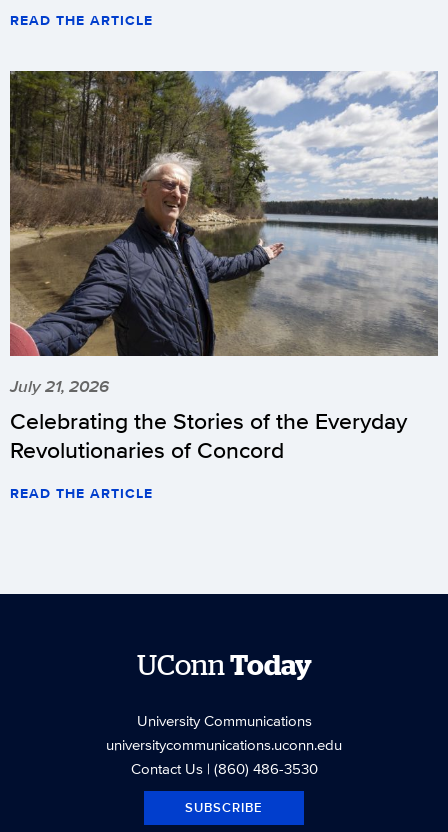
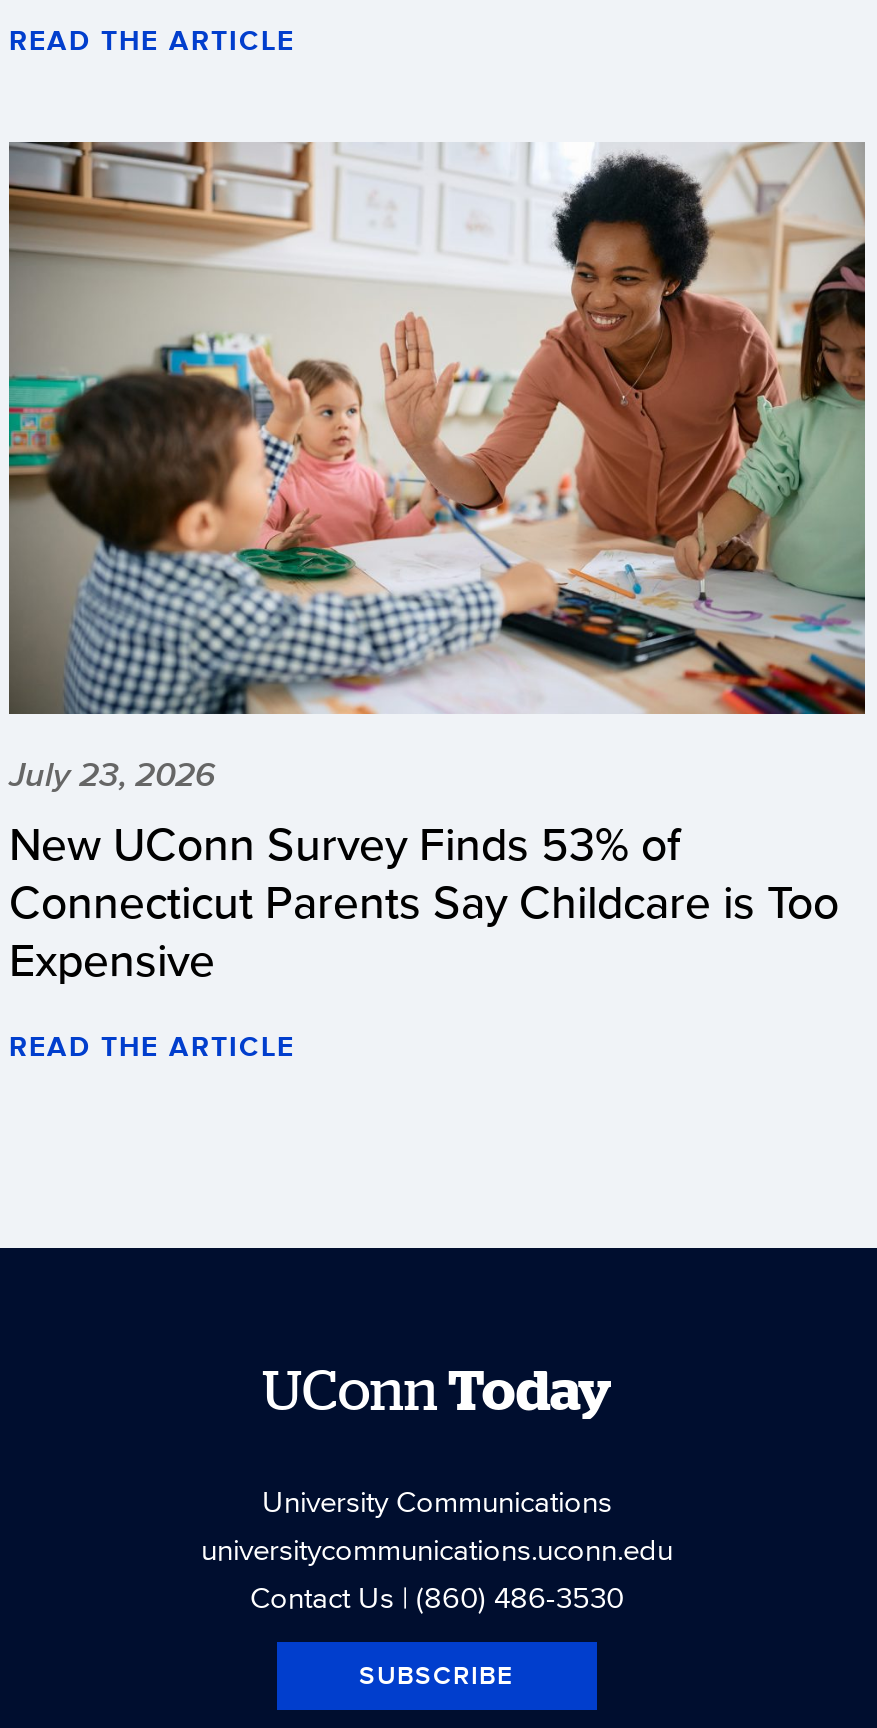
[10,70,438,466] [image] | July 21, 2026 | Celebrating the Stories of the Everyday | Revolutionaries of Concord -> [9,140,867,991] [image] | July 23, 2026 | New UConn Survey Finds 53% of | Connecticut Parents Say Childcare is Too | Expensive

